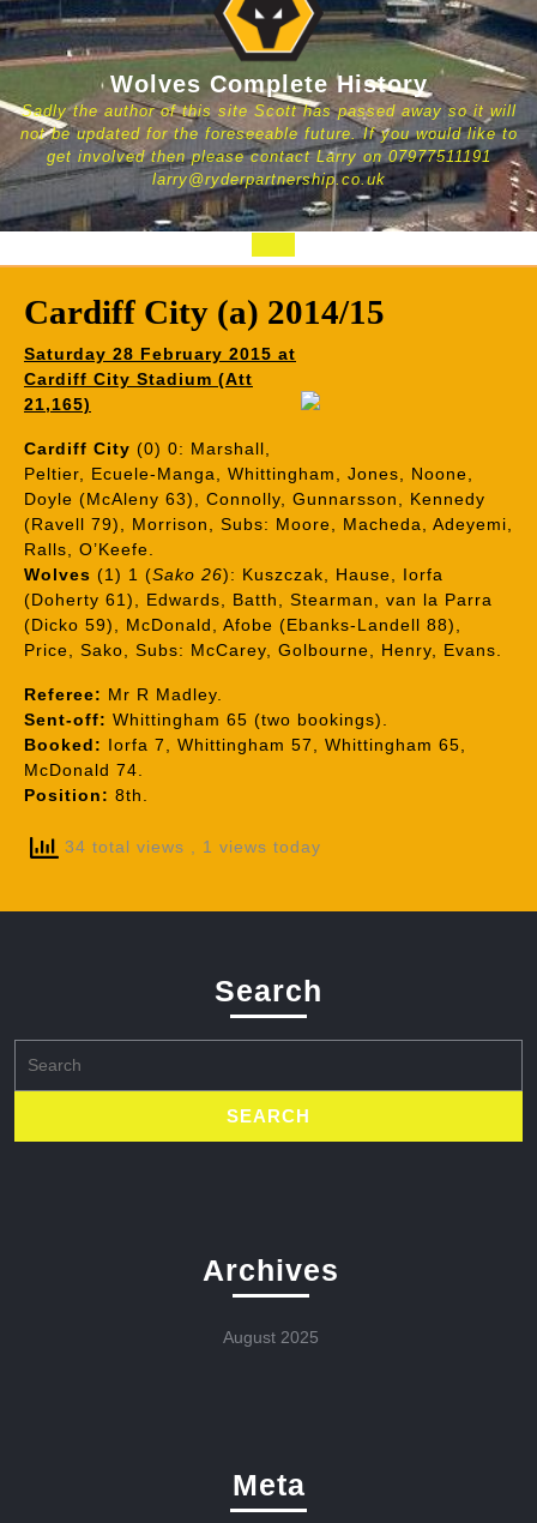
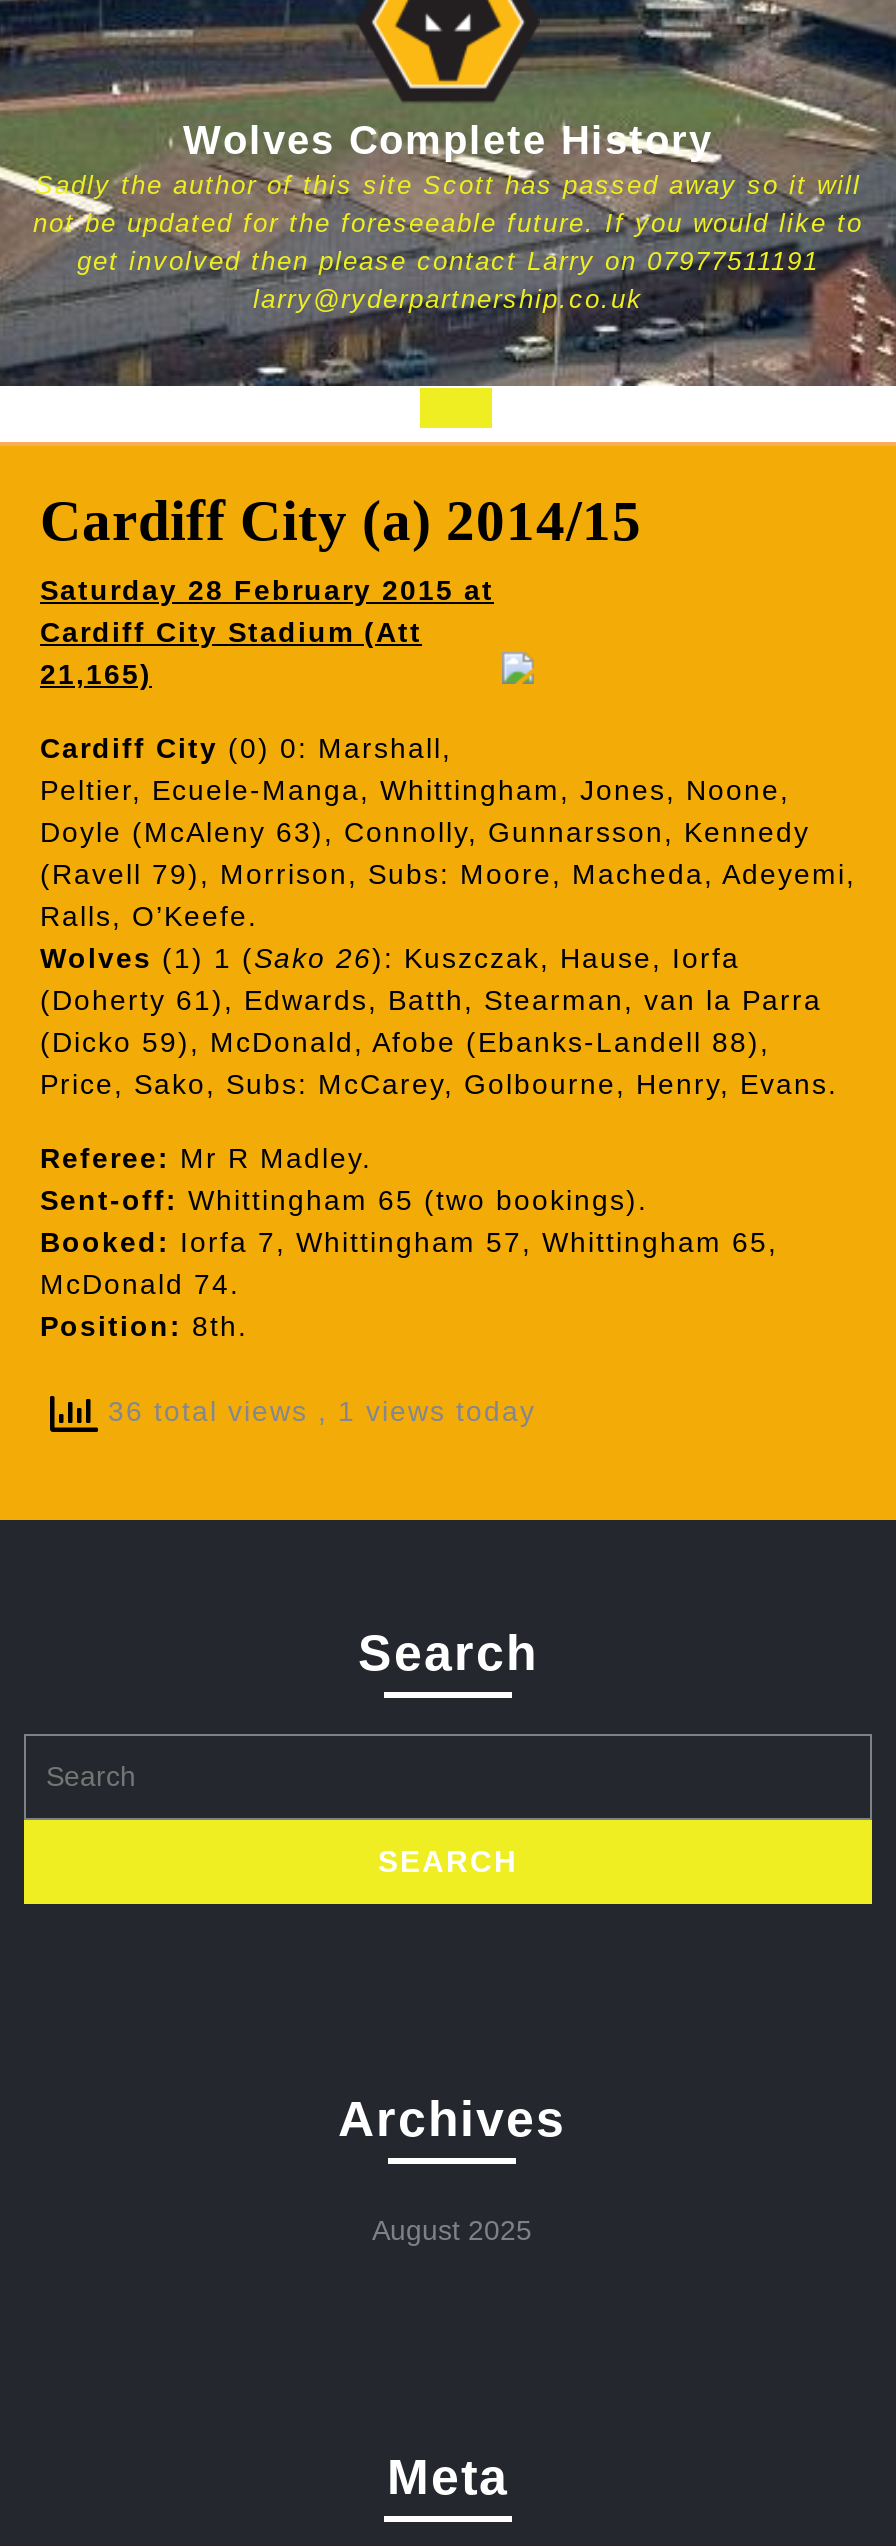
[59,837,321,856] 34 total views, 1 views today -> [98,1395,536,1427] 36 total views, 1 views today

